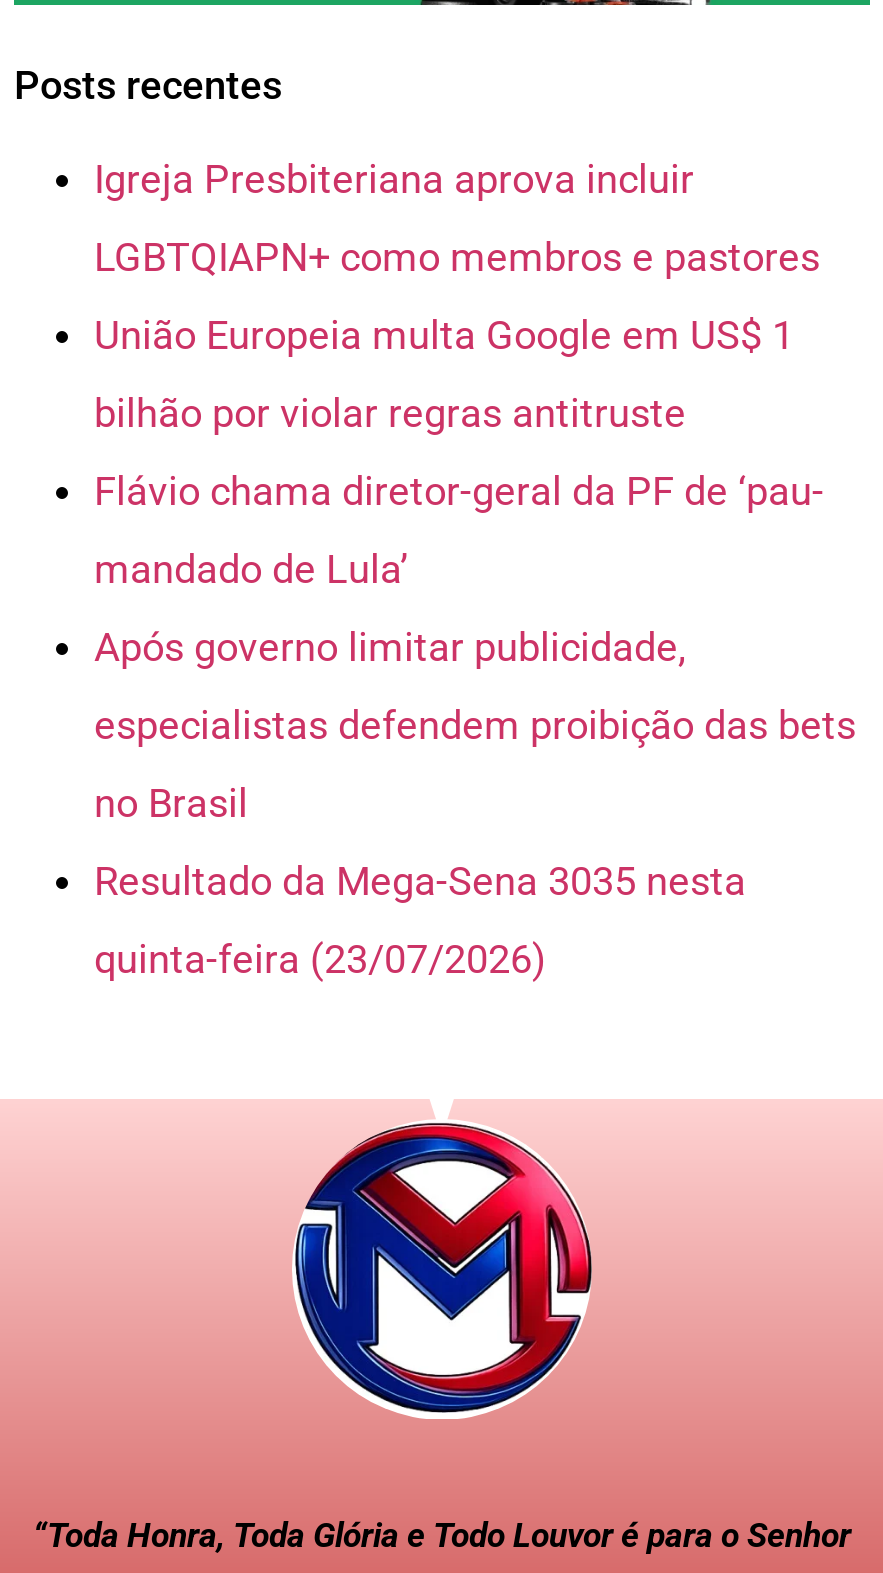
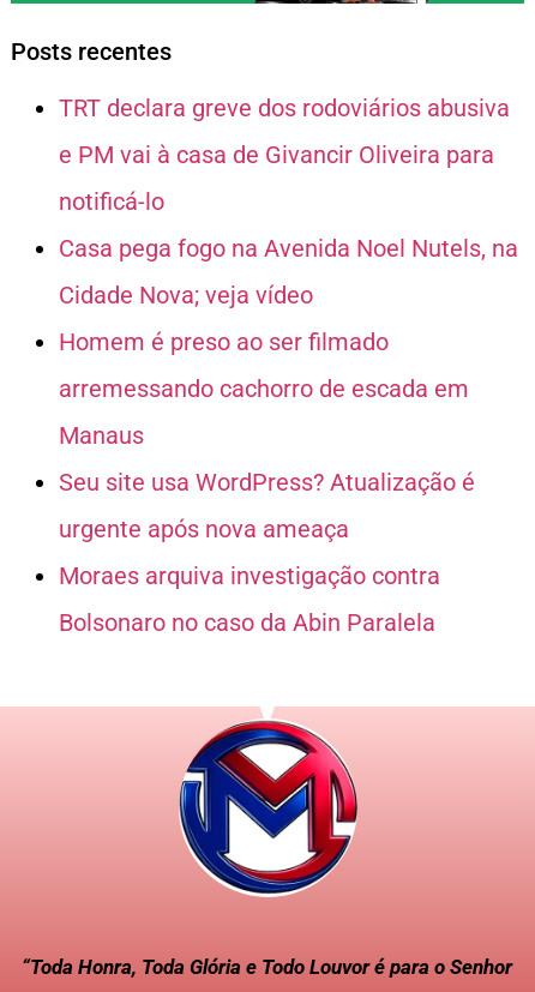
[94,155,856,983] Igreja Presbiteriana aprova incluir | LGBTQIAPN+ como membros e pastores | União Europeia multa Google em US$ 1 | bilhão por violar regras antitruste | Flávio chama diretor-geral da PF de ‘pau- | mandado de Lula’ | Após governo limitar publicidade, | especialistas defendem proibição das bets | no Brasil | Resultado da Mega-Sena 3035 nesta | quinta-feira (23/07/2026) -> [59,93,518,636] TRT declara greve dos rodoviários abusiva | e PM vai à casa de Givancir Oliveira para | notificá-lo | Casa pega fogo na Avenida Noel Nutels, na | Cidade Nova; veja vídeo | Homem é preso ao ser filmado | arremessando cachorro de escada em | Manaus | Seu site usa WordPress? Atualização é | urgente após nova ameaça | Moraes arquiva investigação contra | Bolsonaro no caso da Abin Paralela

